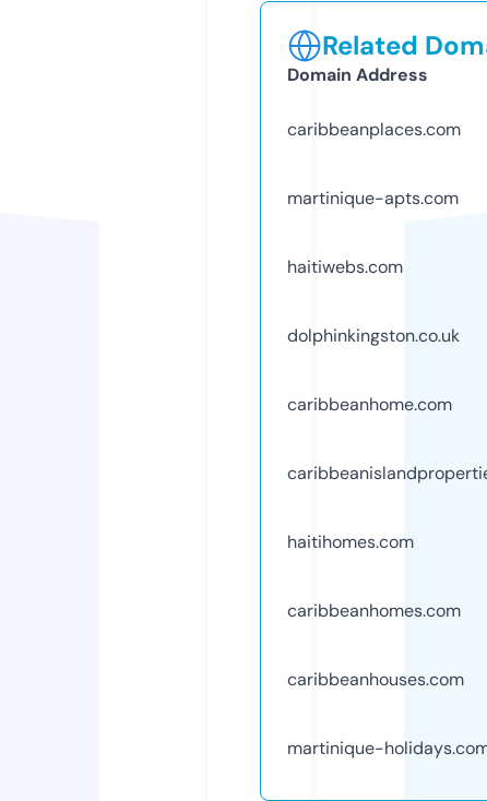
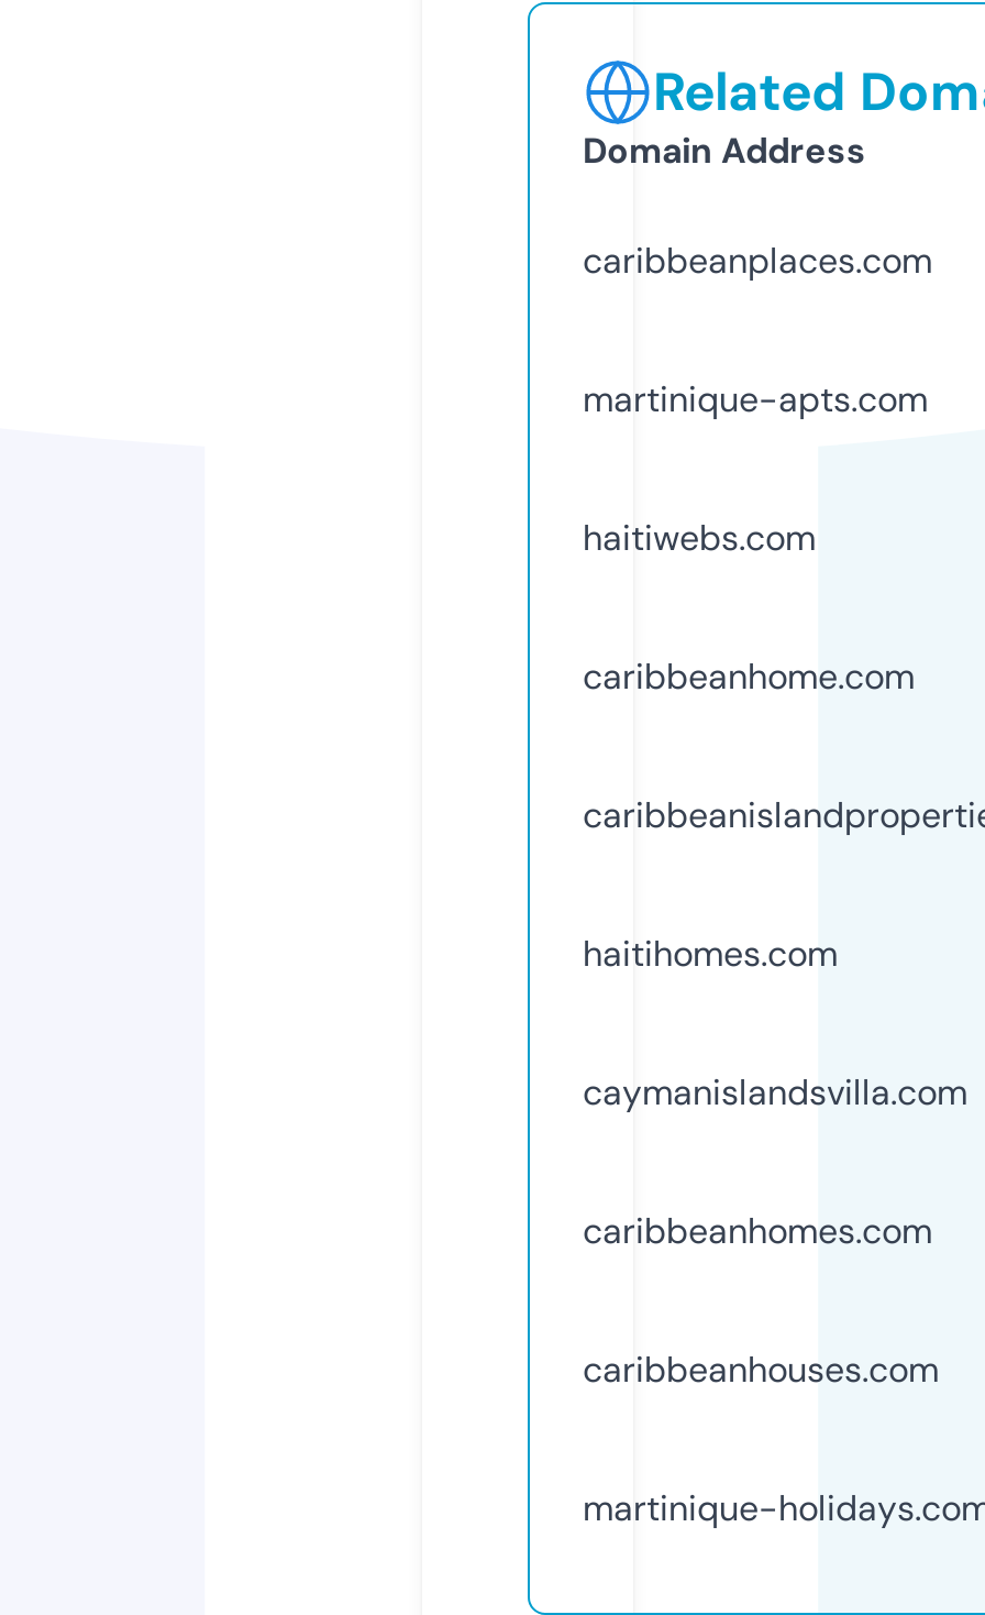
[287,324,460,347] dolphinkingston.co.uk -> none
moved [287,393,452,553] -> [583,653,915,976]: caribbeanhome.com | haitihomes.com
none -> [583,1069,967,1115] caymanislandsvilla.com

